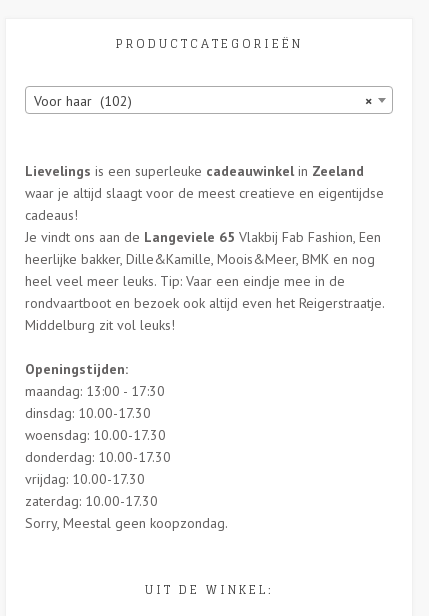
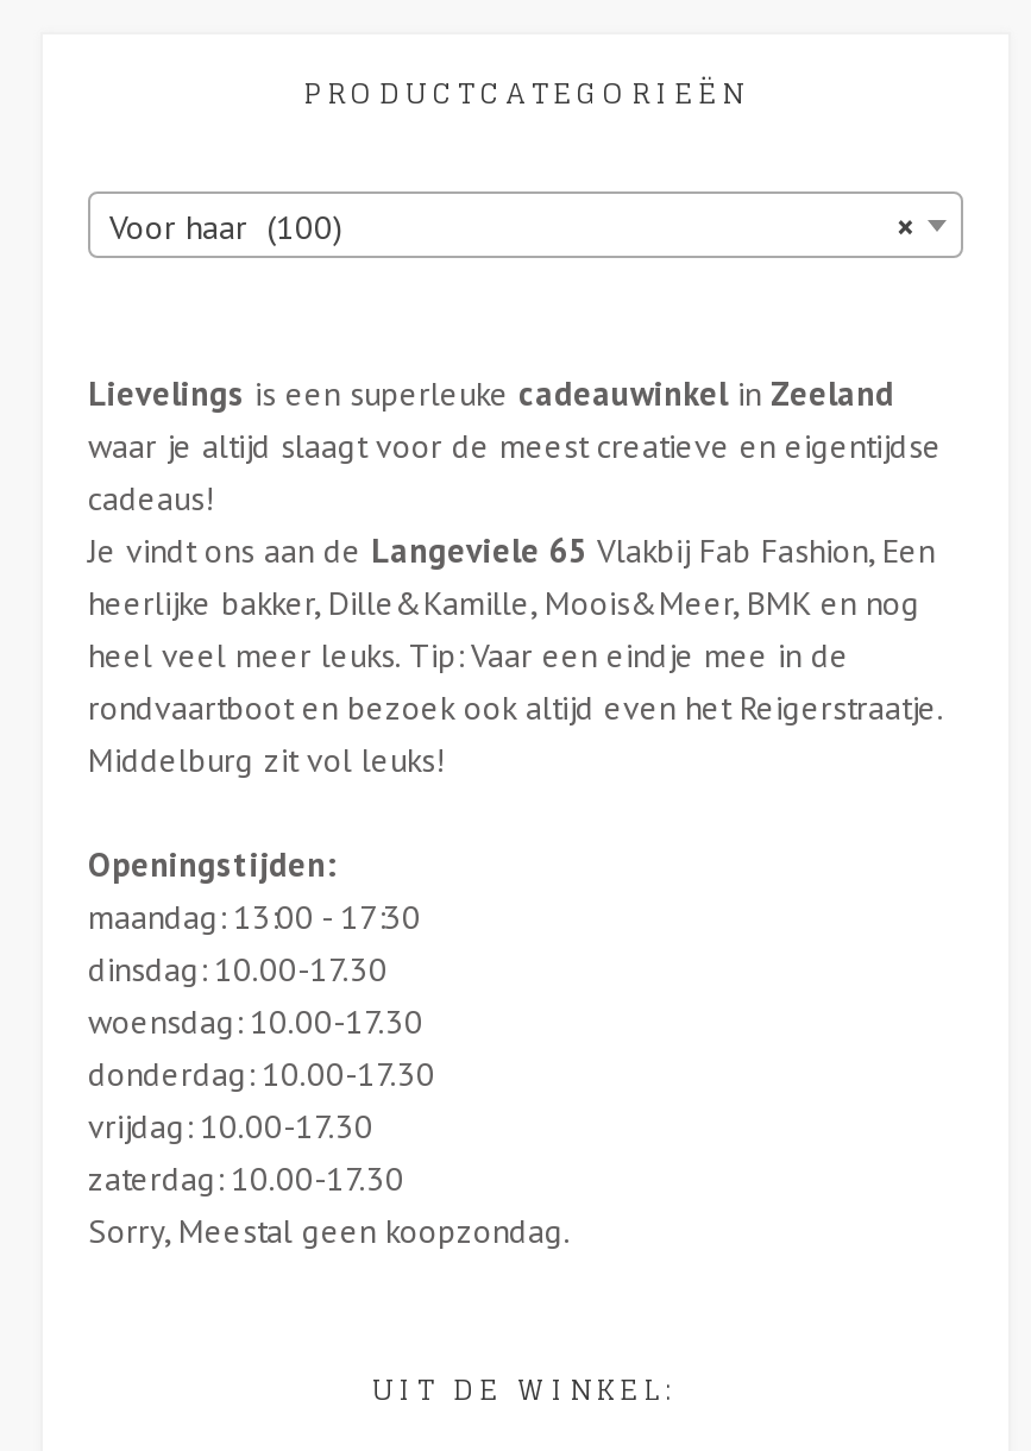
[34,92,132,110] Voor haar (102) -> [109,205,342,248] Voor haar (100)

